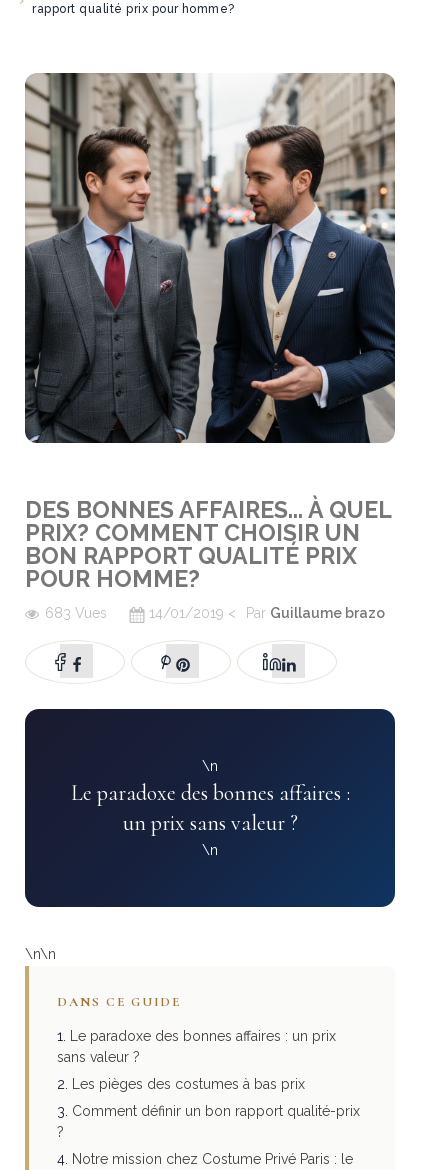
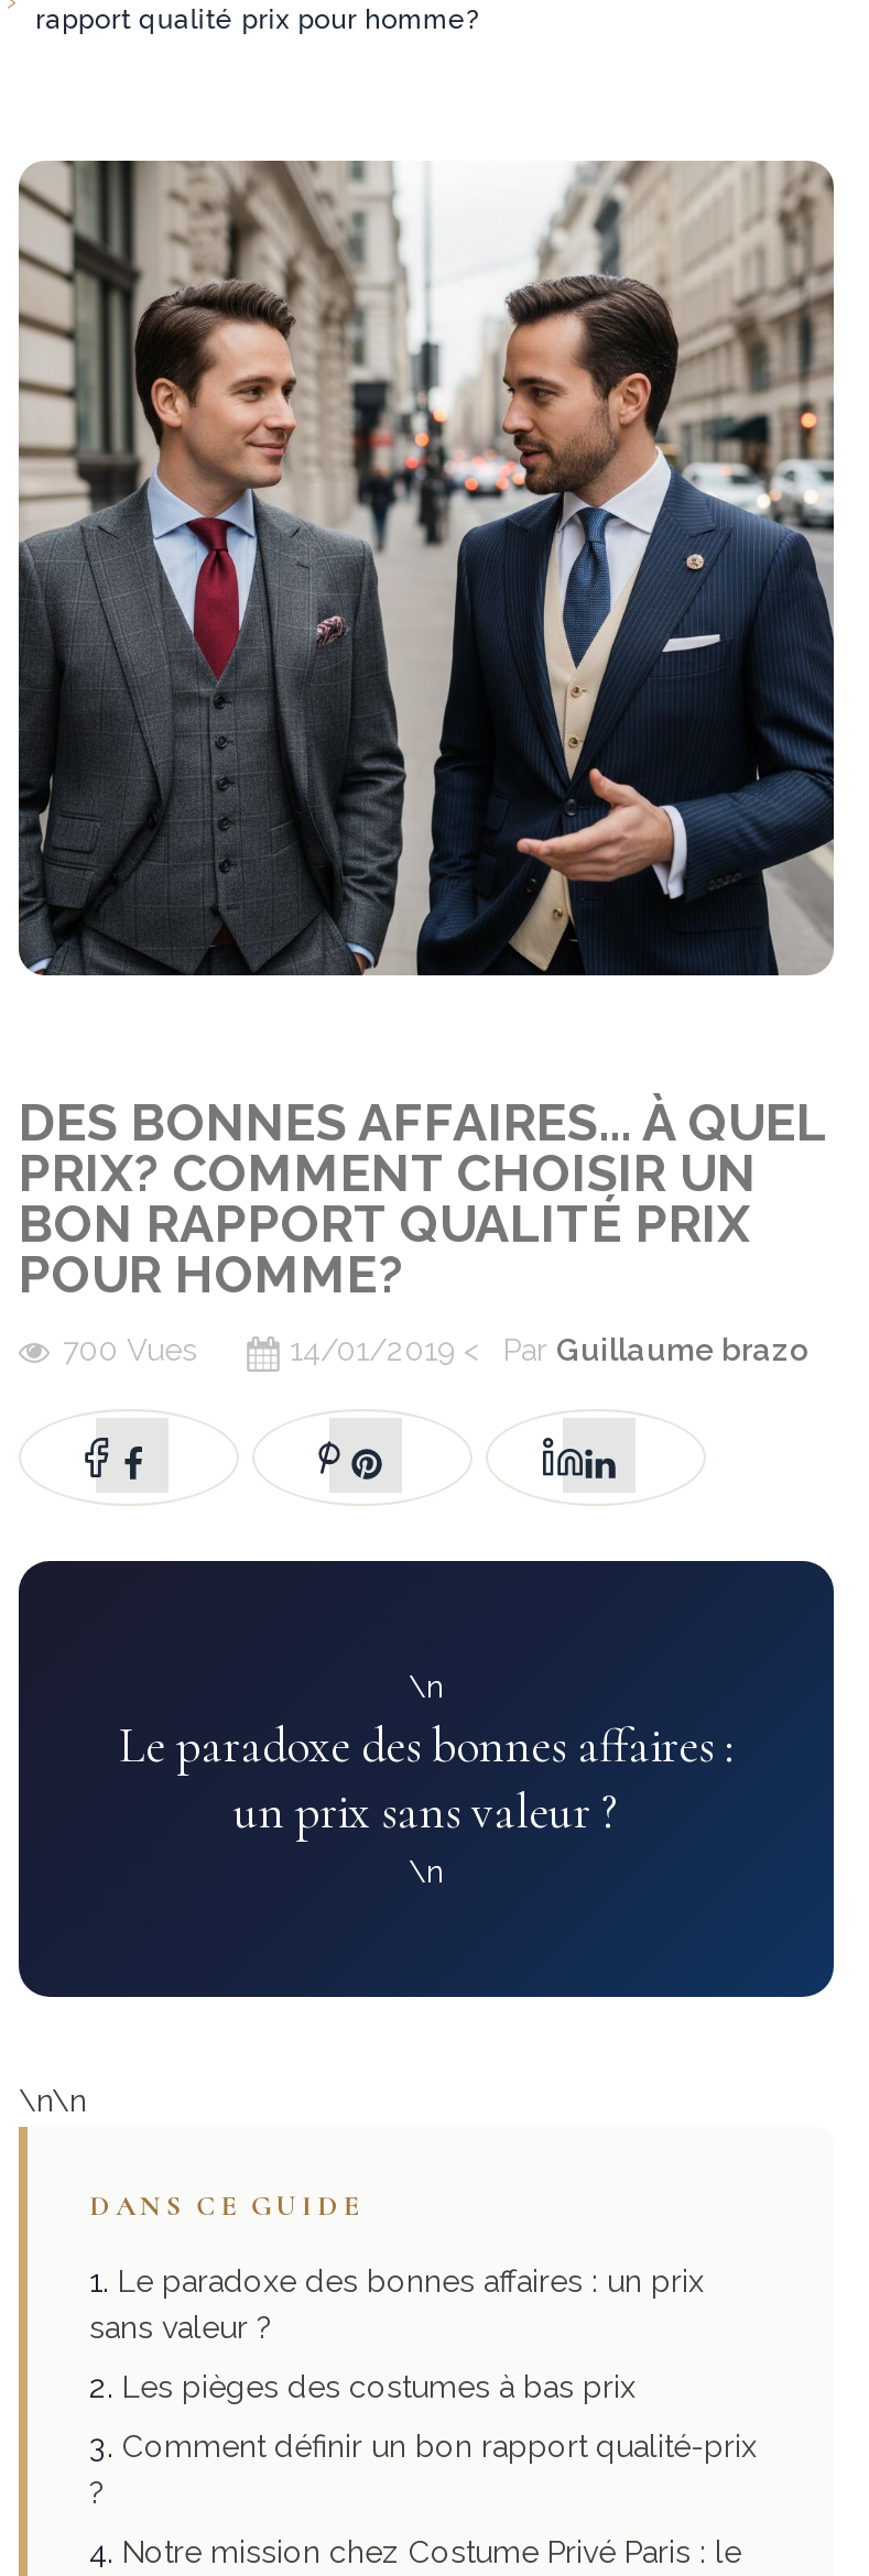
[45,605,107,621] 683 Vues -> [63,1332,197,1367] 700 Vues

